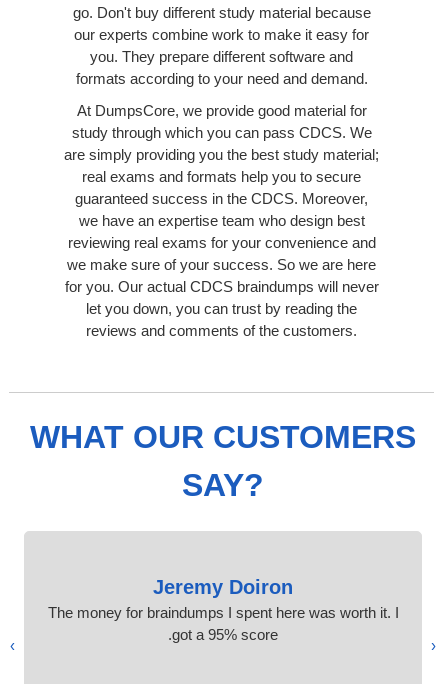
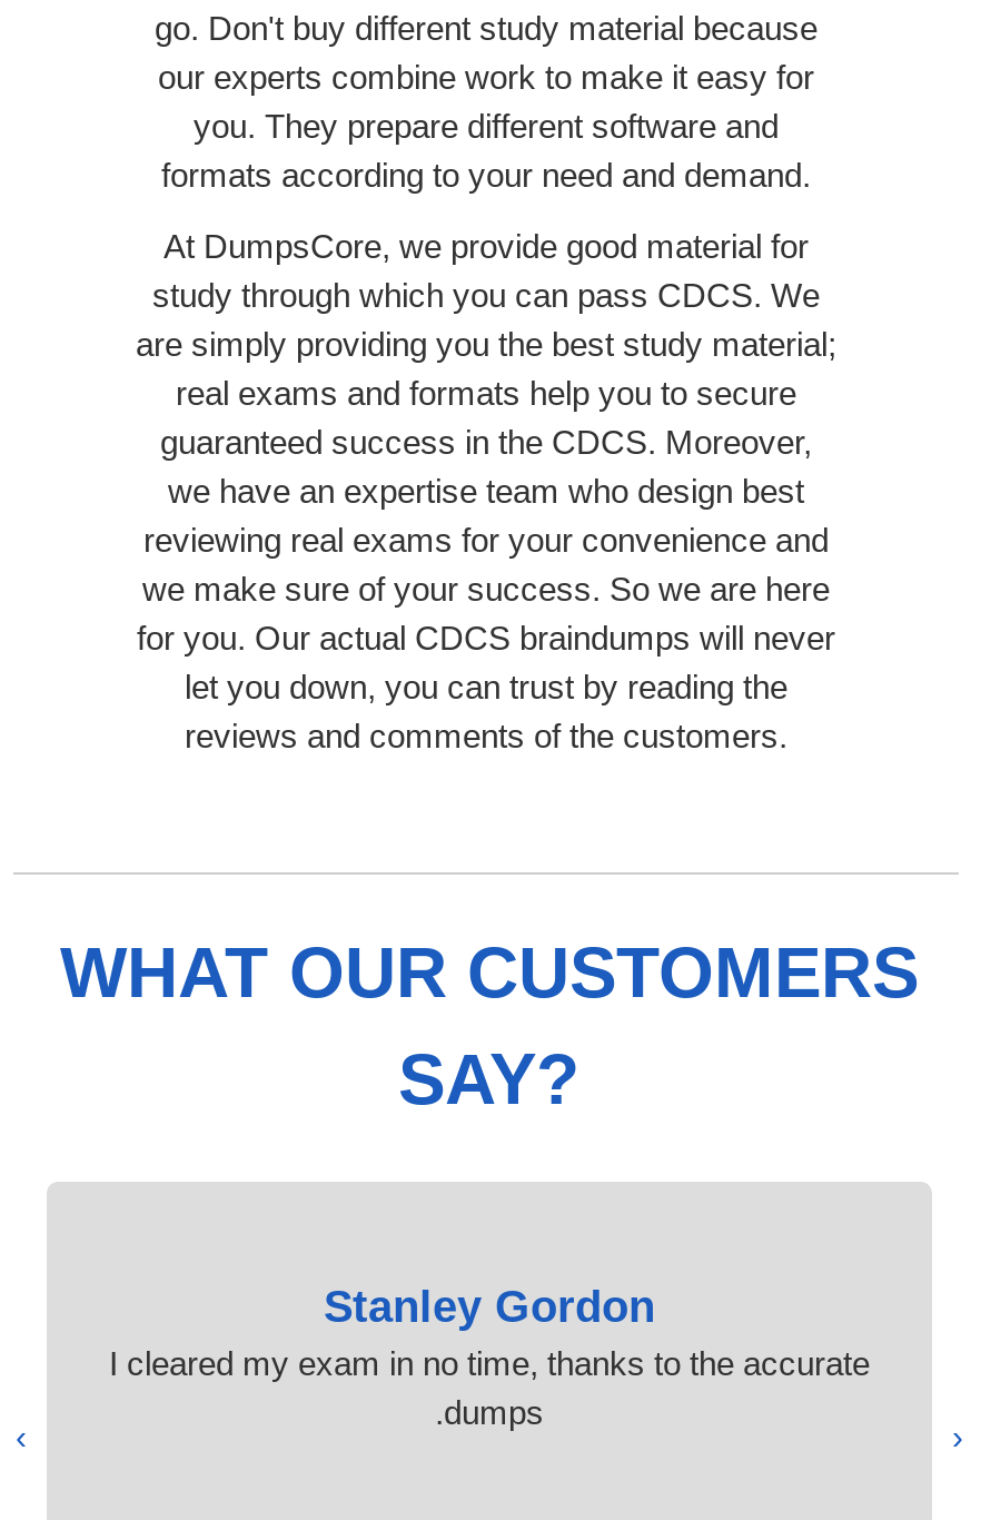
[47,576,398,643] Jeremy Doiron | The money for braindumps I spent here was worth it. I | got a 95% score. -> [109,1282,870,1431] Stanley Gordon | I cleared my exam in no time, thanks to the accurate | dumps.

